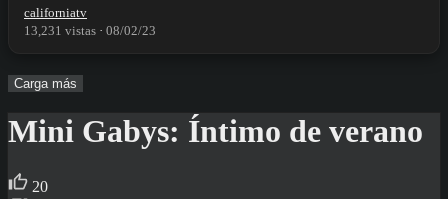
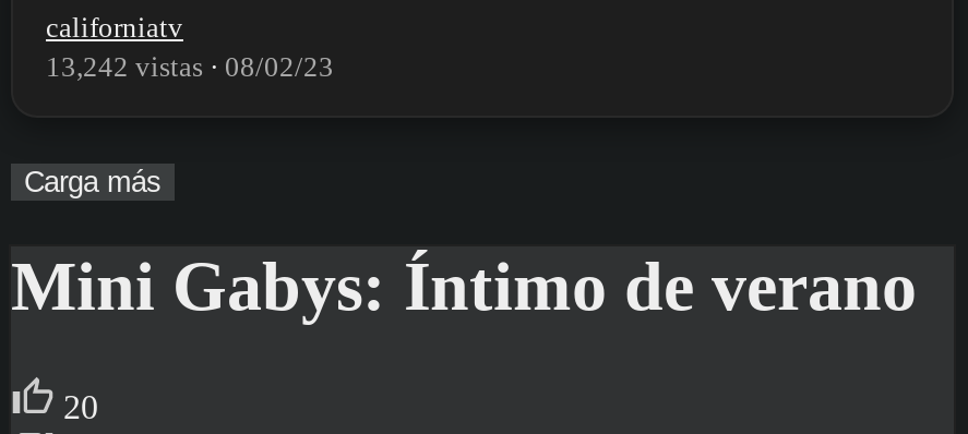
[24,23,156,38] 13,231 vistas · 08/02/23 -> [46,50,334,82] 13,242 vistas · 08/02/23

